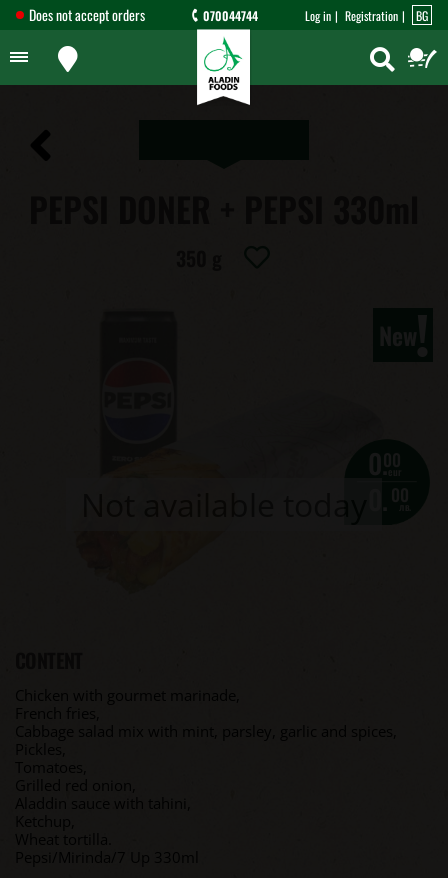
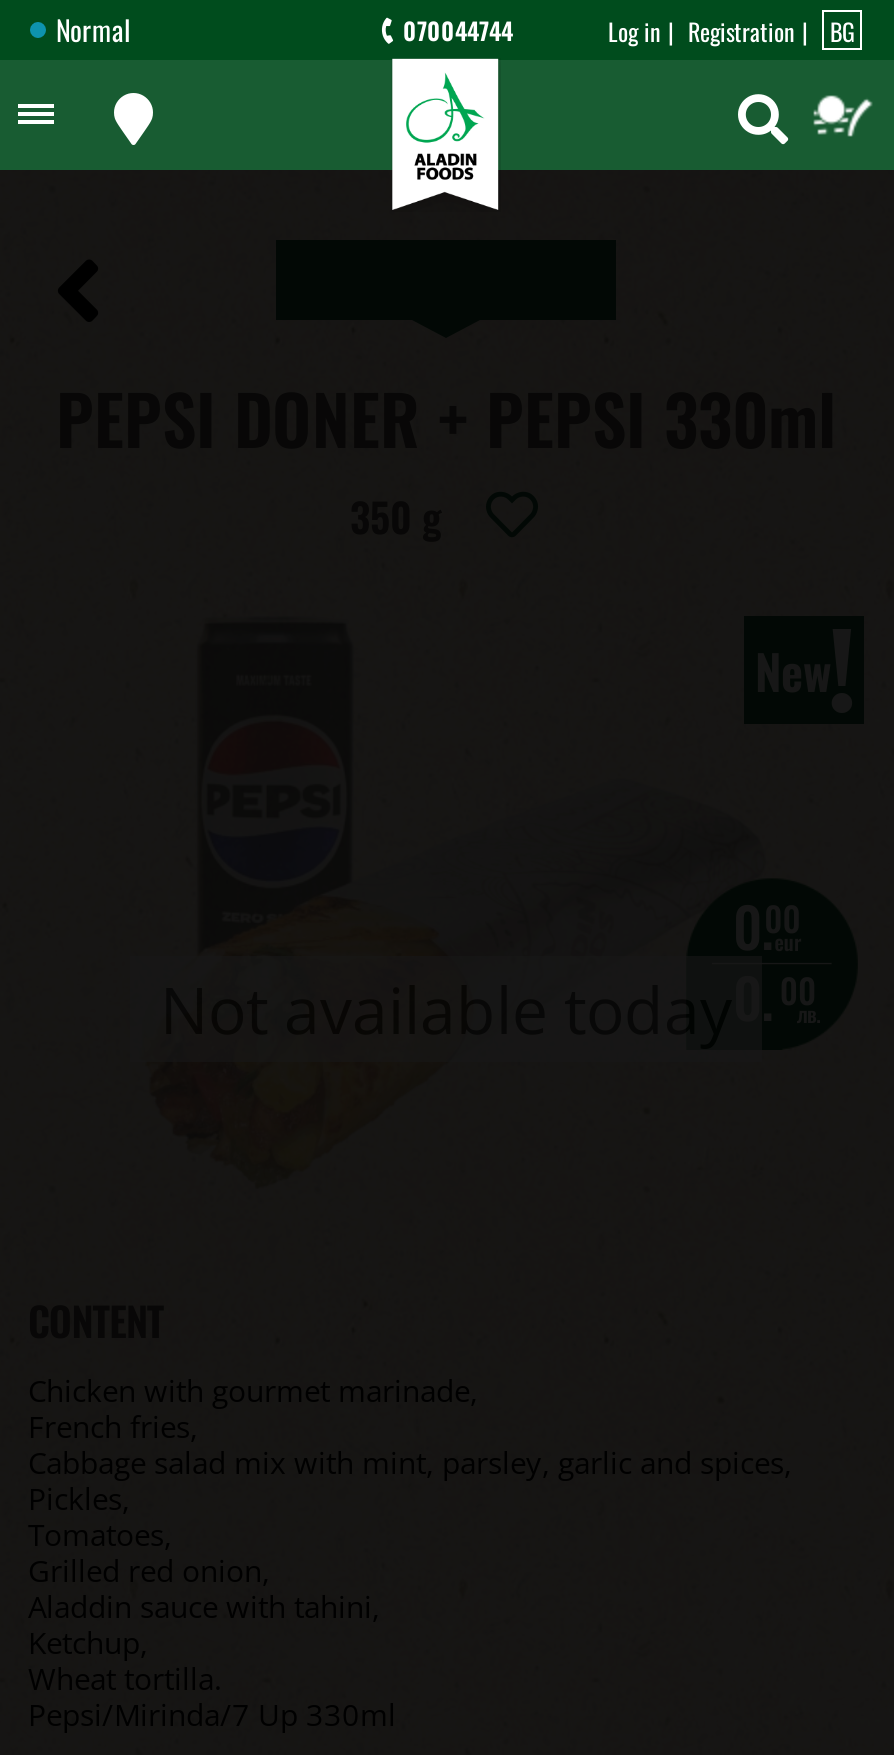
[29,4,145,25] Does not accept orders -> [56,8,130,50] Normal

